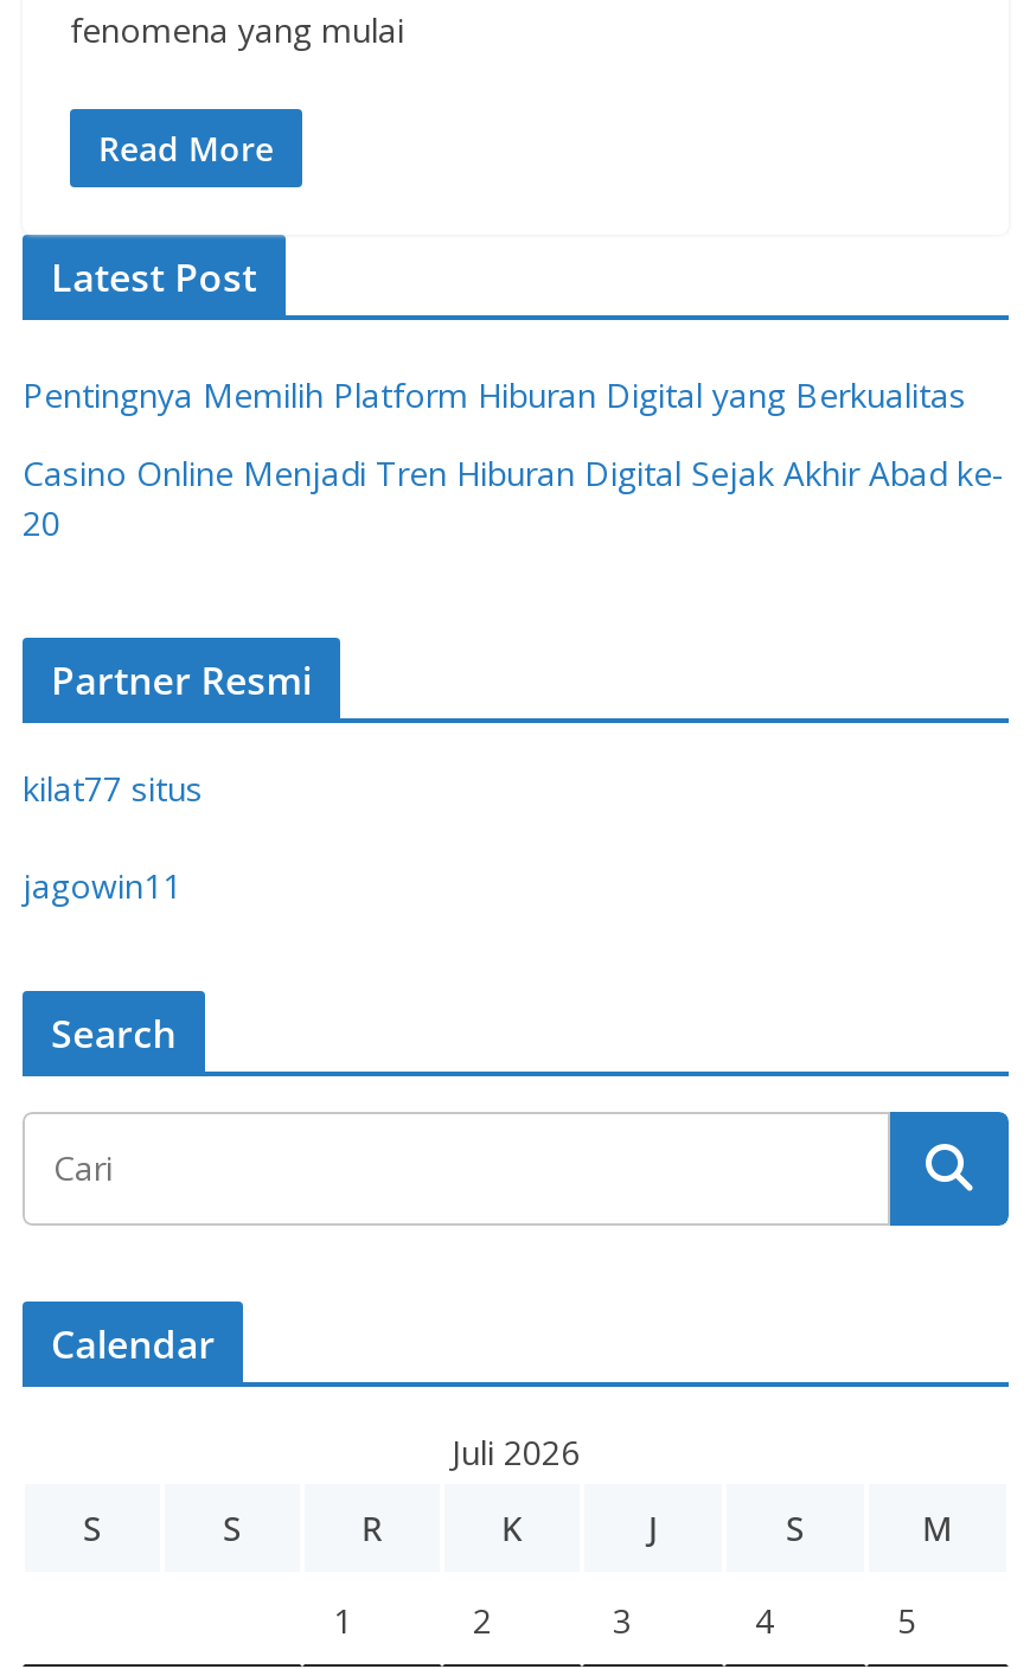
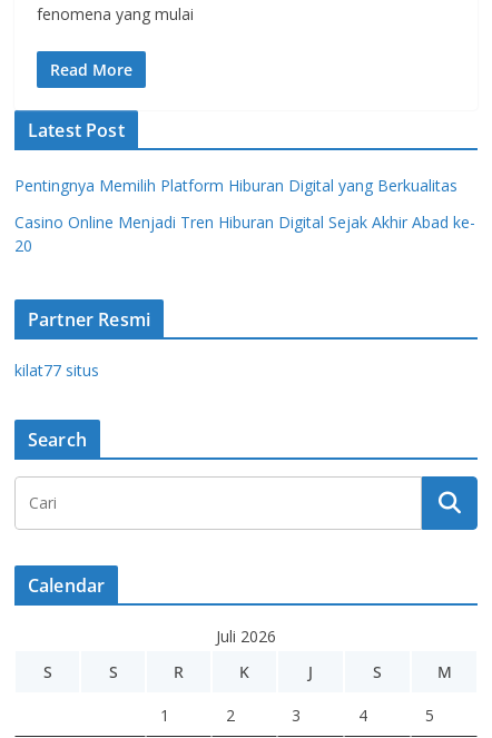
[23,863,181,908] jagowin11 -> none

